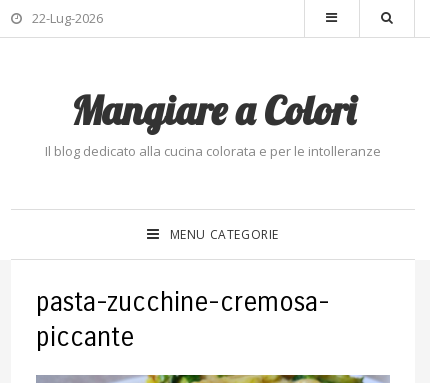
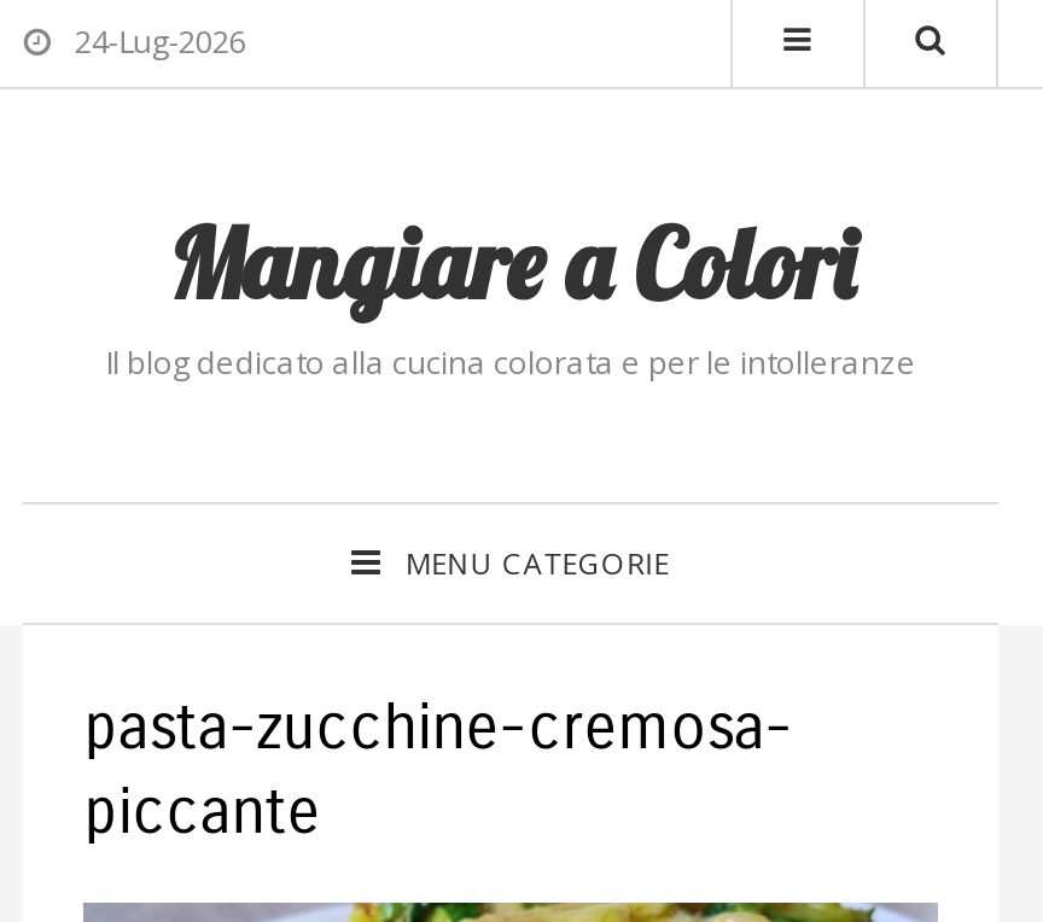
[32,9,103,27] 22-Lug-2026 -> [75,19,246,63] 24-Lug-2026

